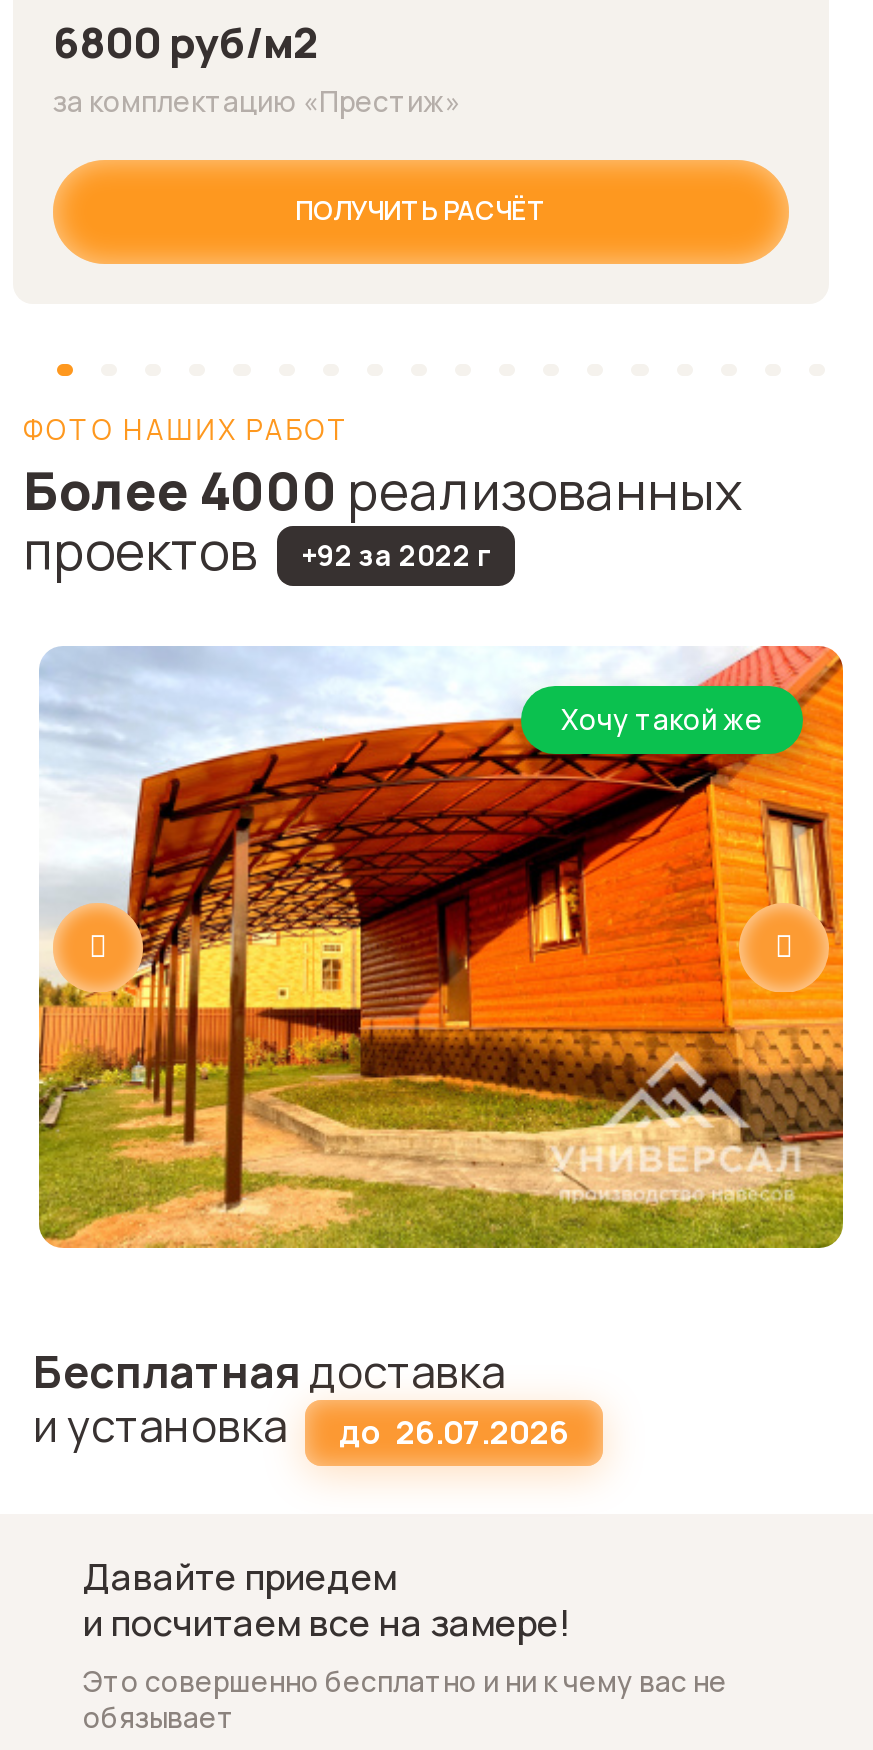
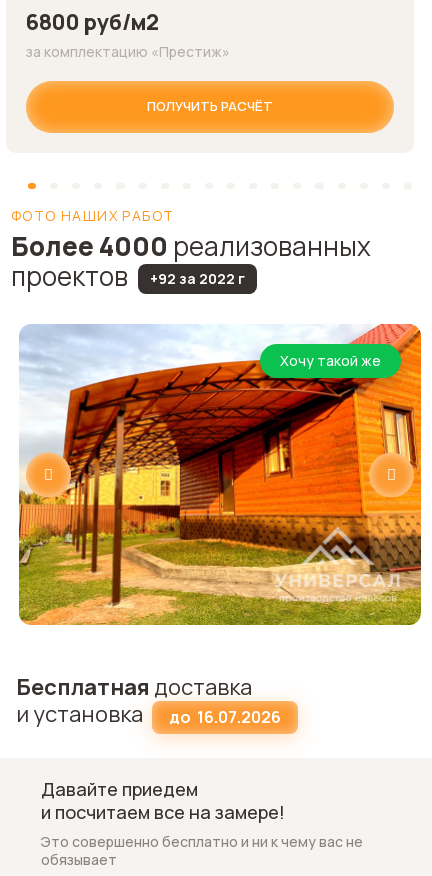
[33,1396,569,1456] и установка до 26.07.2026 -> [16,699,281,729] и установка до 16.07.2026

